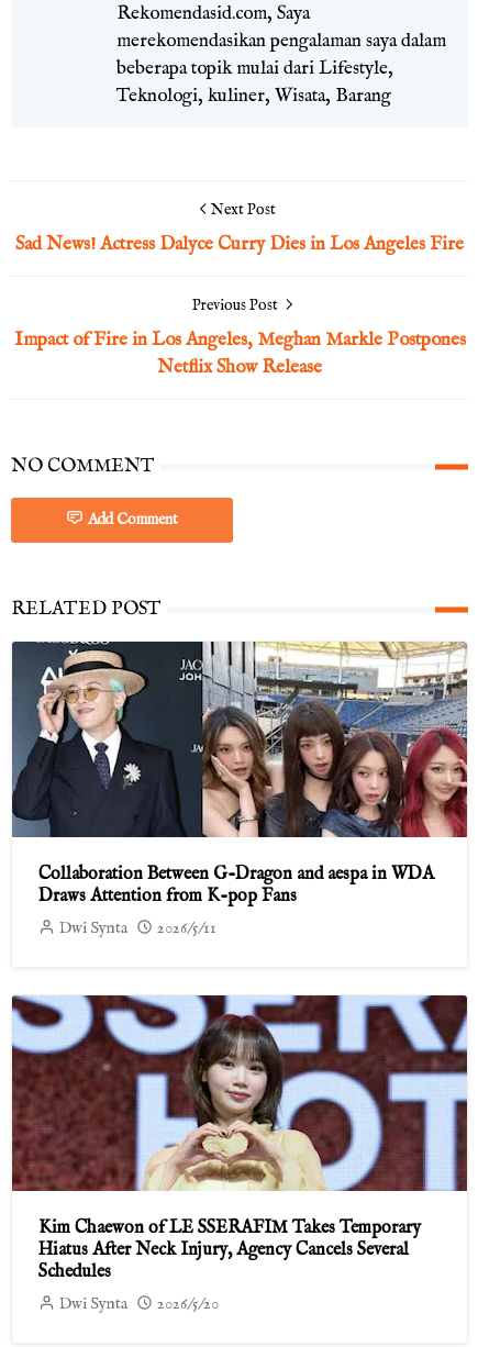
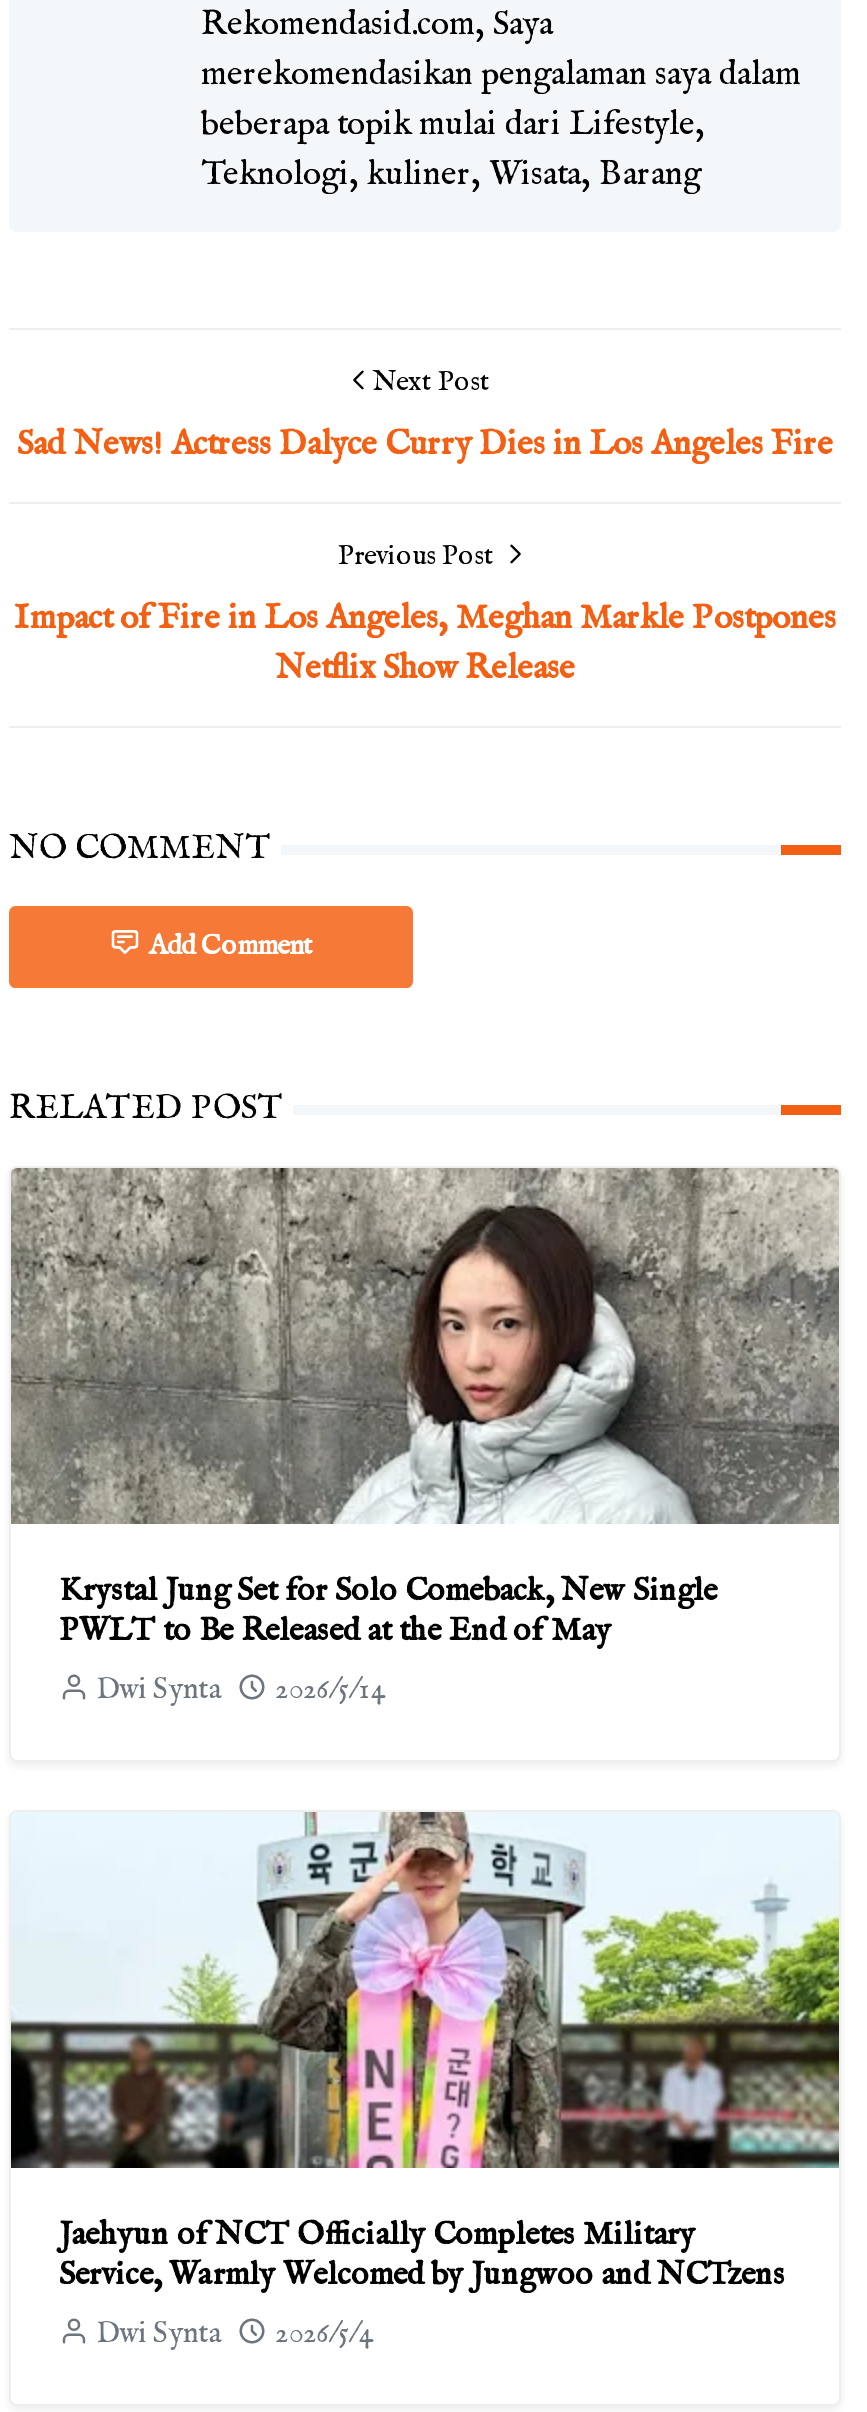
[11,641,468,908] [image] | Collaboration Between G-Dragon and aespa in WDA | Draws Attention from K-pop Fans -> [9,1166,841,1652] [image] | Krystal Jung Set for Solo Comeback, New Single | PWLT to Be Released at the End of May
[59,919,216,938] Dwi Synta 2026/5/11 -> [97,1672,385,1708] Dwi Synta 2026/5/14
[11,994,468,1283] [image] | Kim Chaewon of LE SSERAFIM Takes Temporary | Hiatus After Neck Injury, Agency Cancels Several | Schedules -> [9,1810,841,2296] [image] | Jaehyun of NCT Officially Completes Military | Service, Warmly Welcomed by Jungwoo and NCTzens
[59,1294,218,1314] Dwi Synta 2026/5/20 -> [97,2316,373,2352] Dwi Synta 2026/5/4

